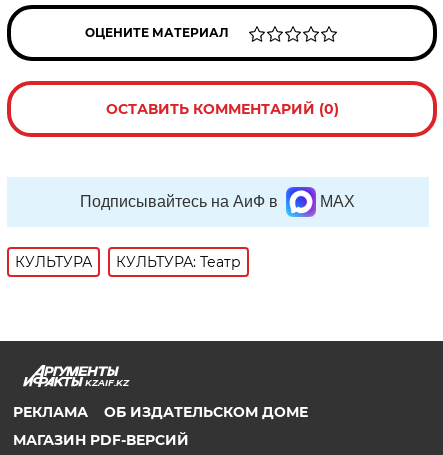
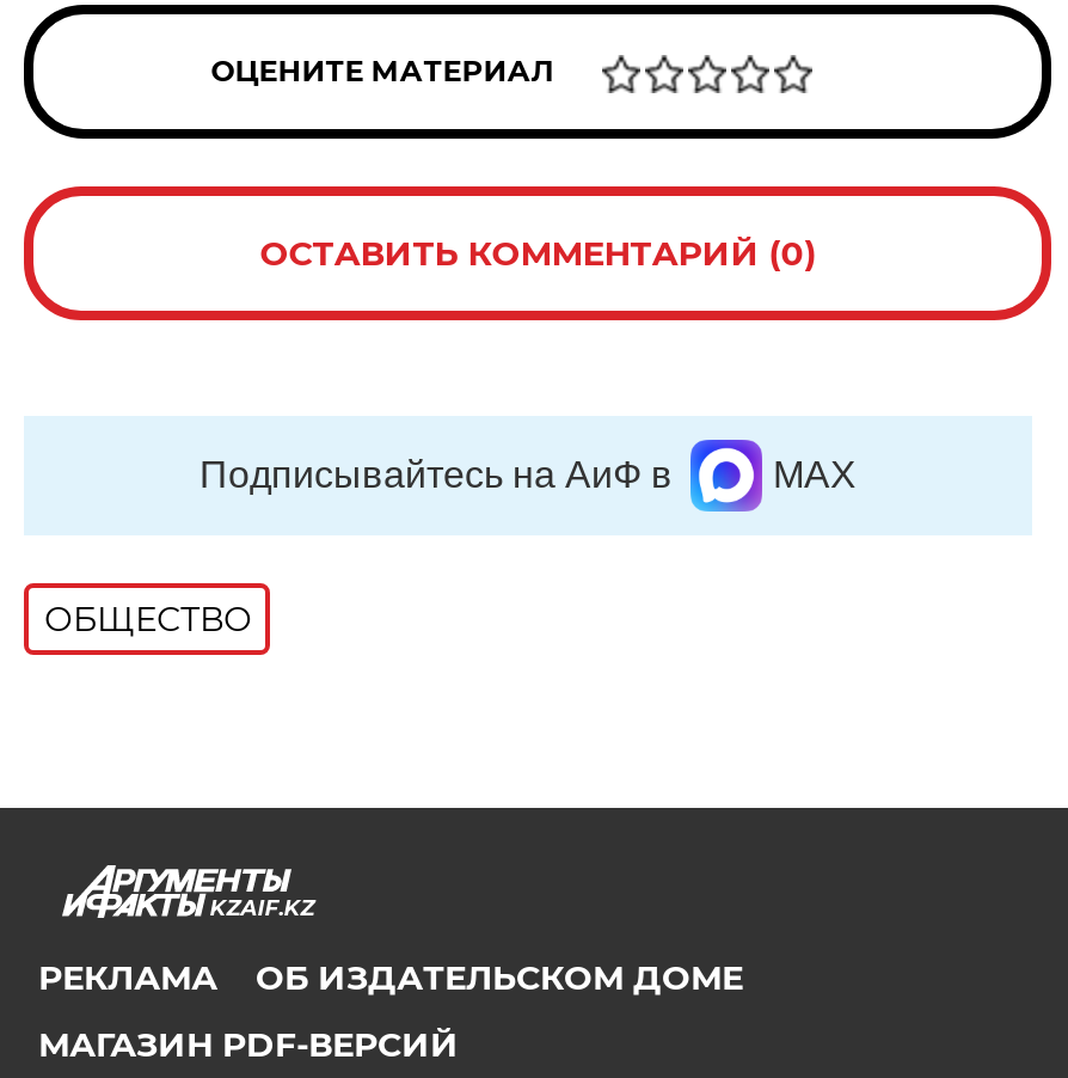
[15,253,241,271] КУЛЬТУРА | КУЛЬТУРА: Театр -> [44,598,252,641] ОБЩЕСТВО

